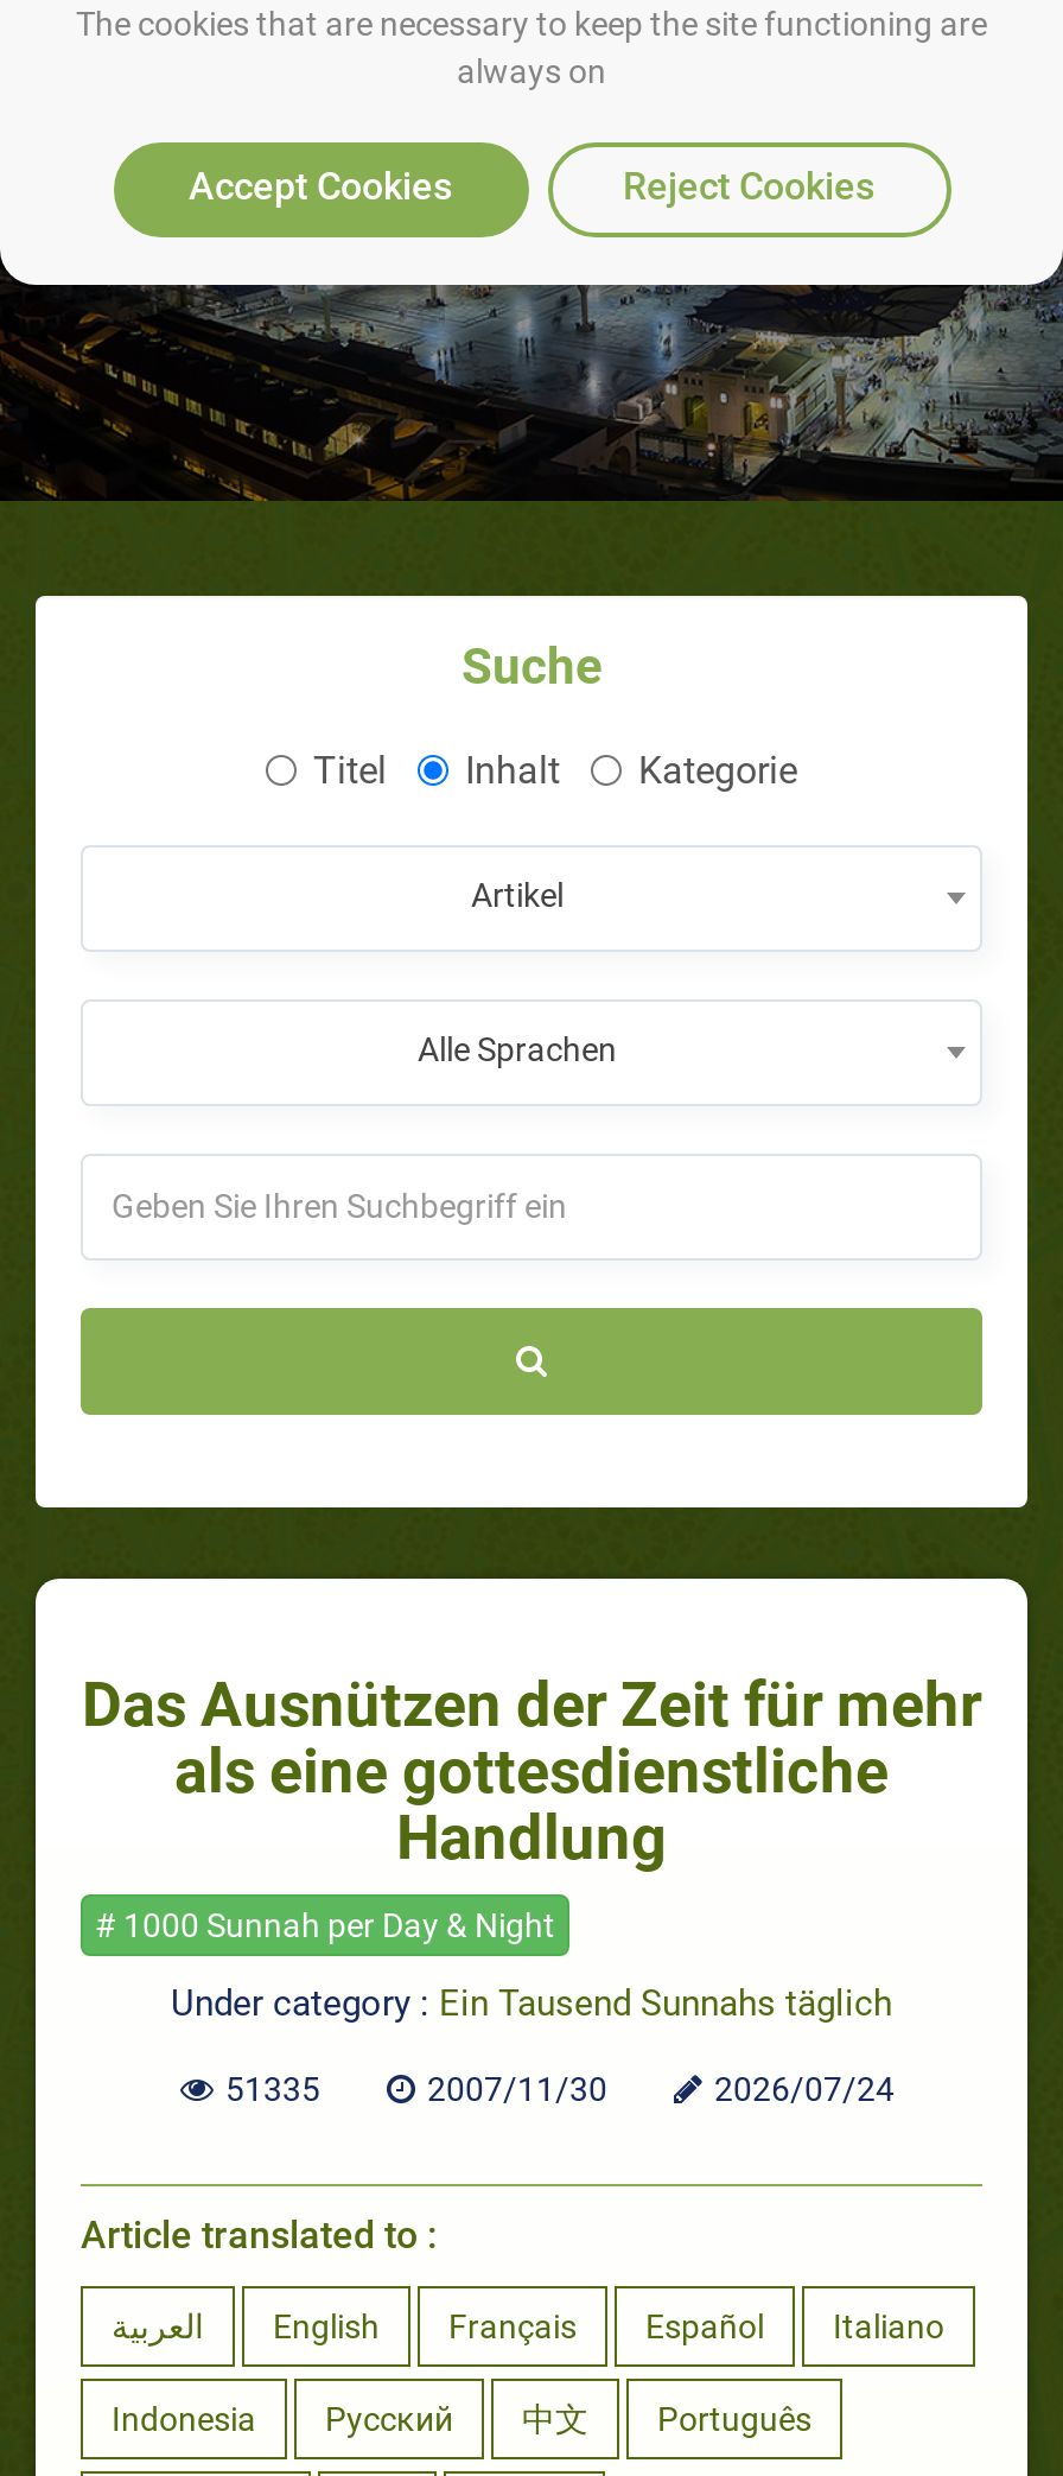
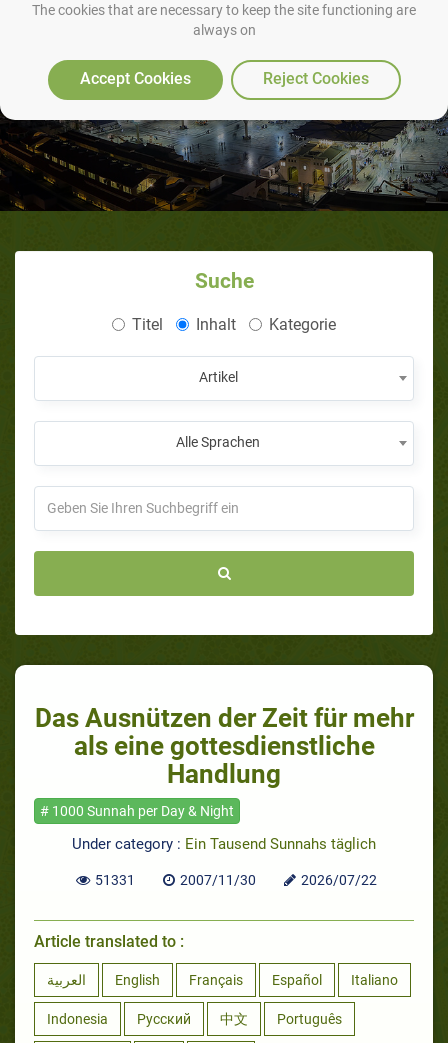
[225,2069,320,2107] 51335 -> [95,872,135,888] 51331
[714,2069,895,2107] 2026/07/24 -> [301,872,377,888] 2026/07/22

